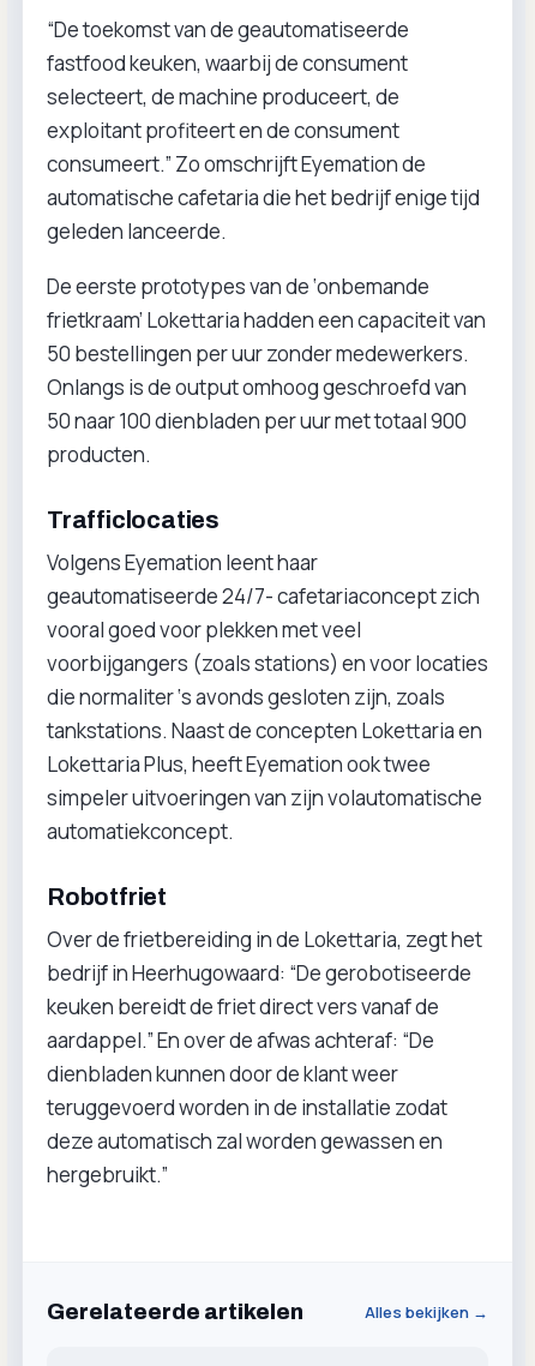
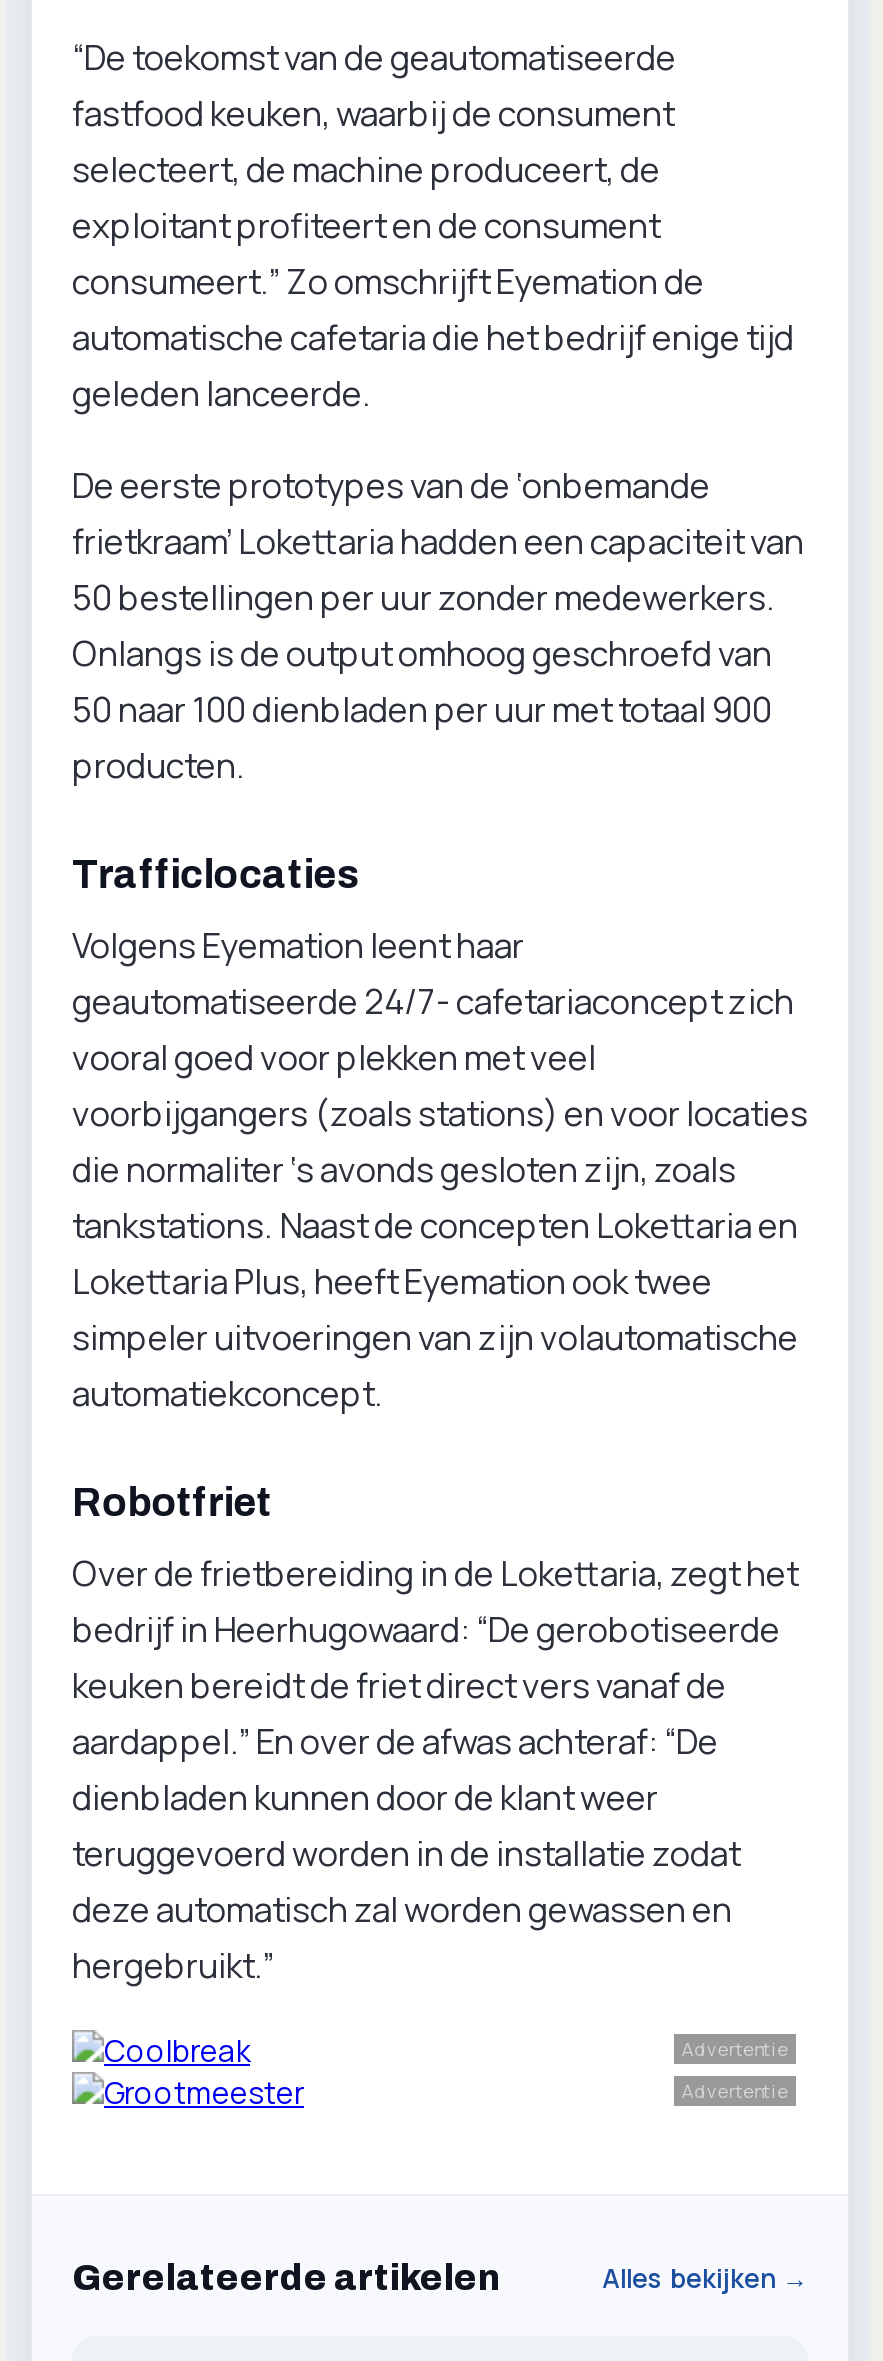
none -> [70,2028,306,2110] [image]
none -> [682,2036,788,2104] Advertentie | Advertentie

